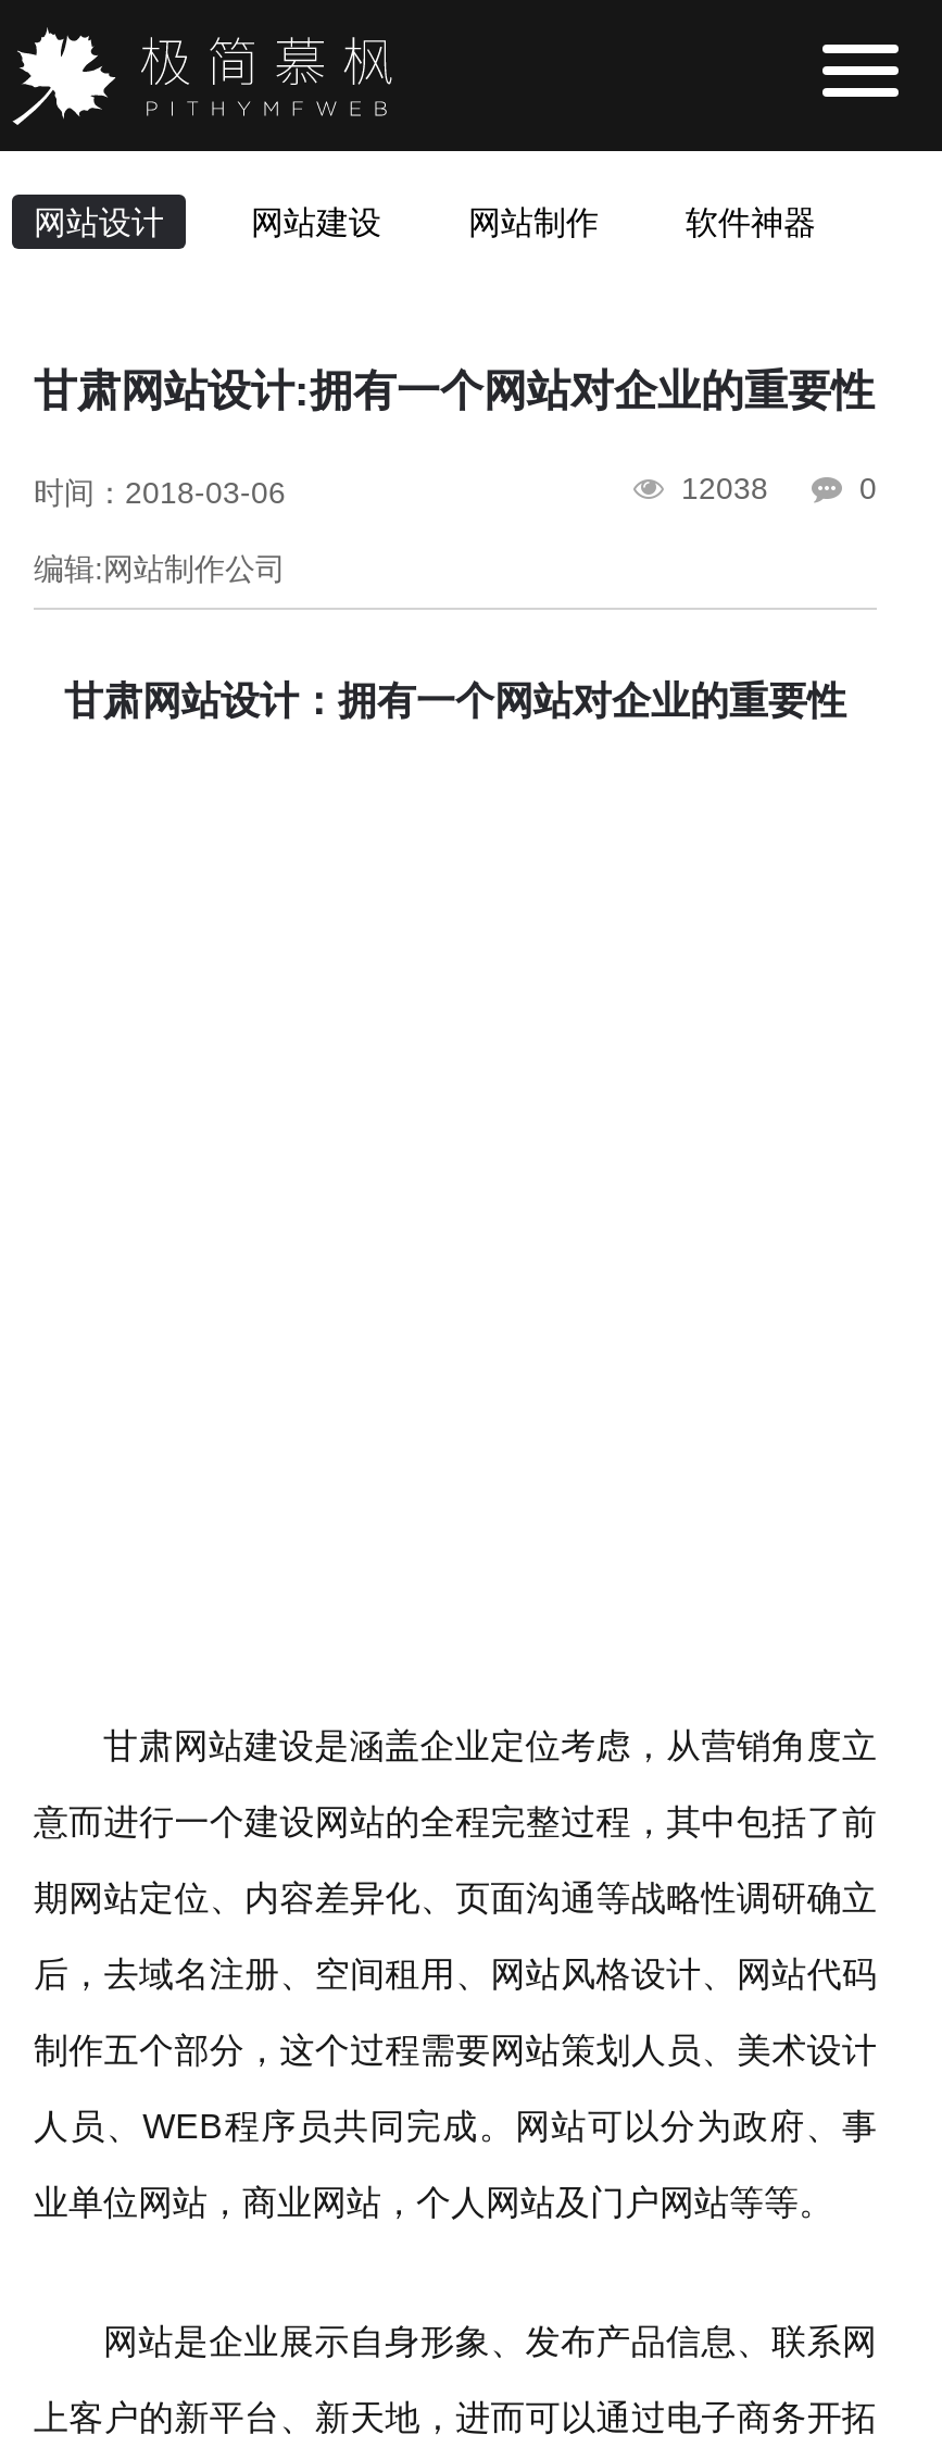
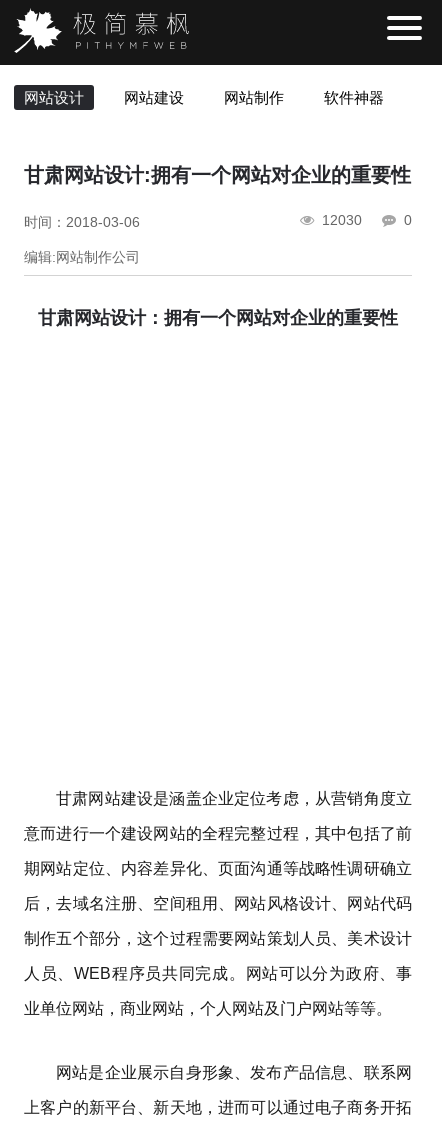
[681,471,768,505] 12038 -> [322,212,362,228] 12030

